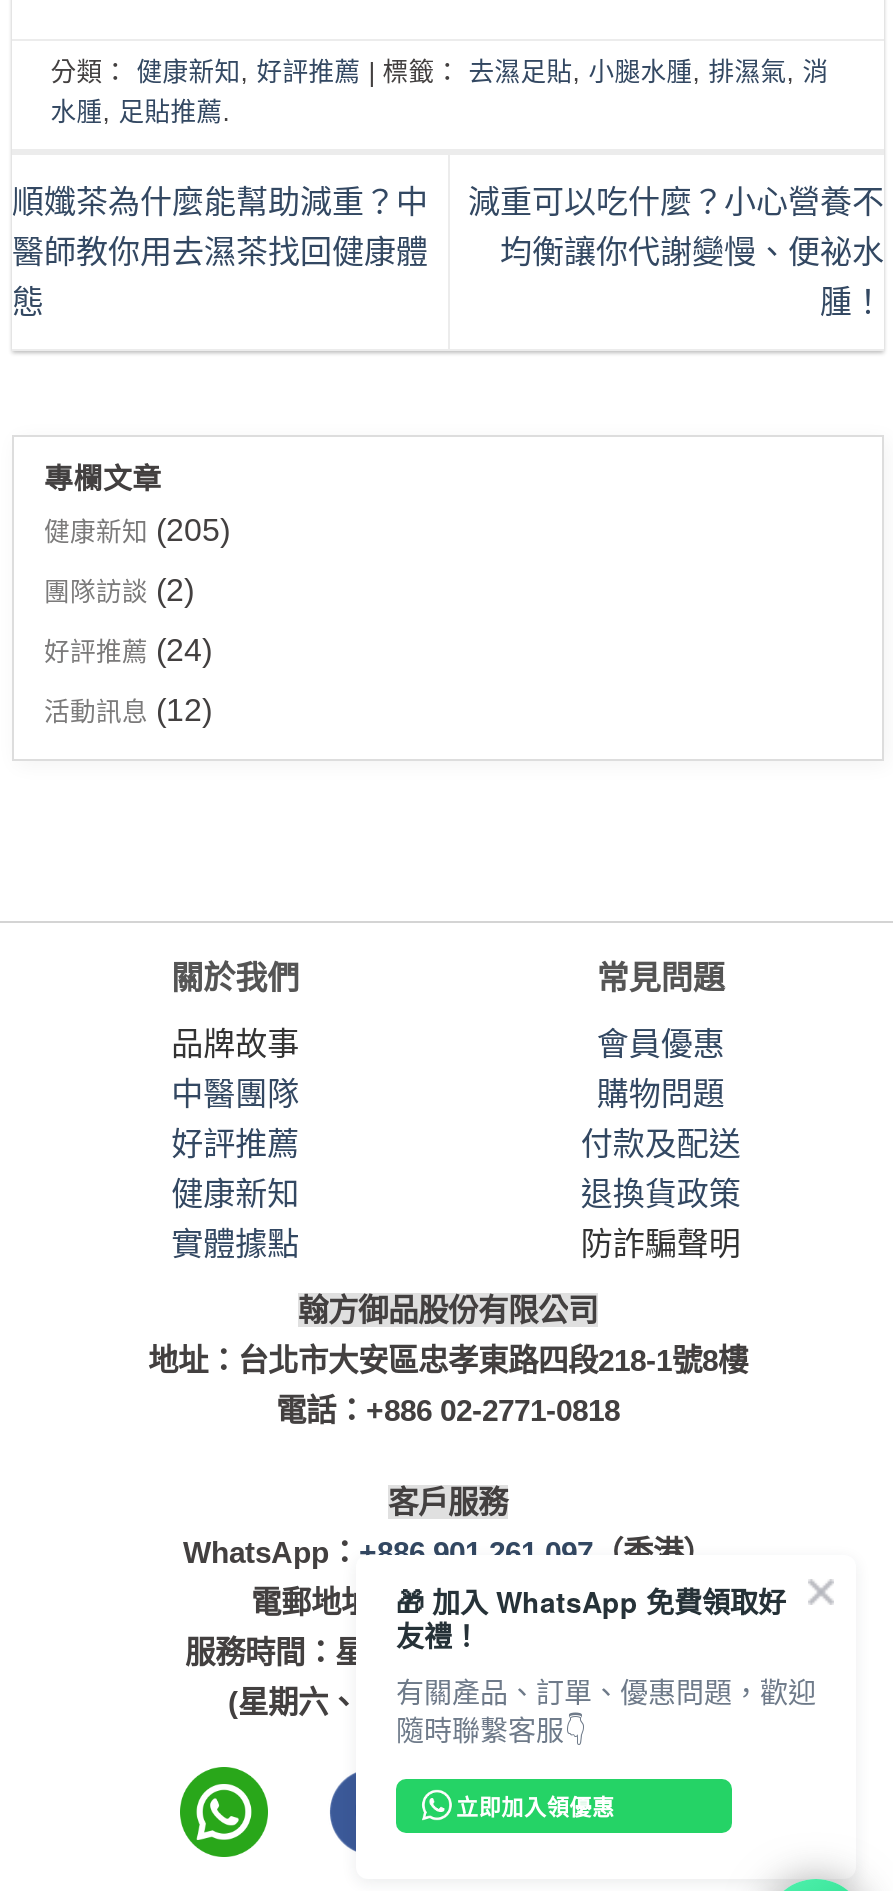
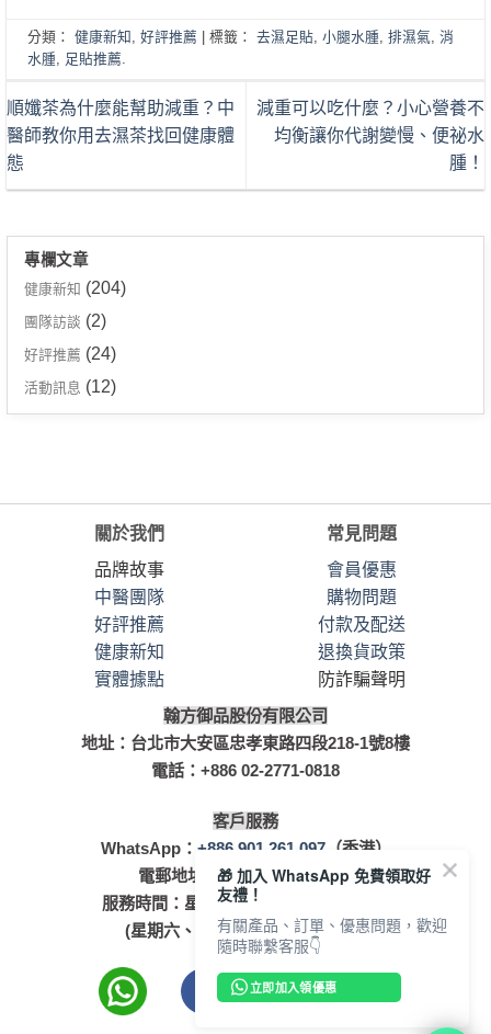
[44,513,230,547] 健康新知(205) -> [24,279,126,297] 健康新知(204)

